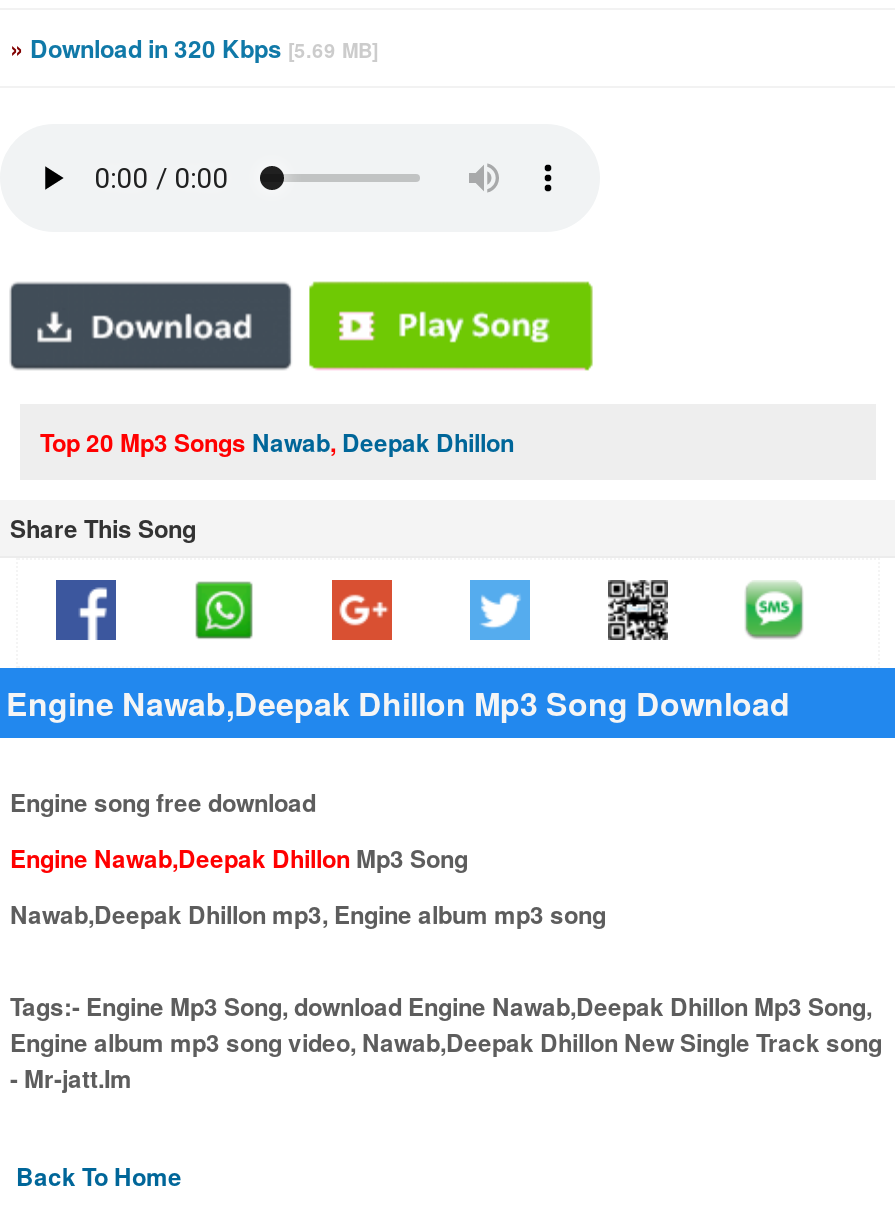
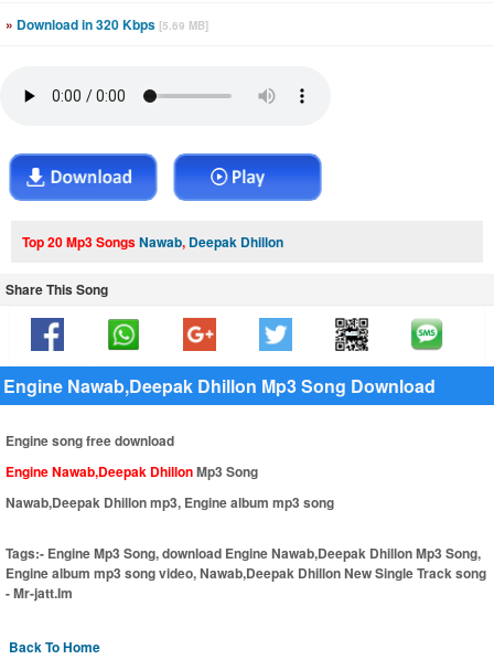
[8,280,292,372] [image] -> [6,153,161,202] [image]
[306,280,594,372] [image] -> [170,152,326,202] [image]

